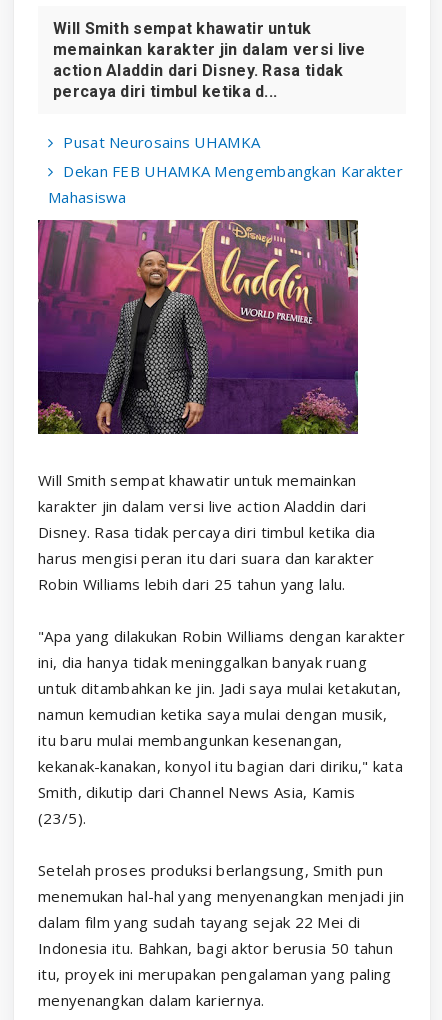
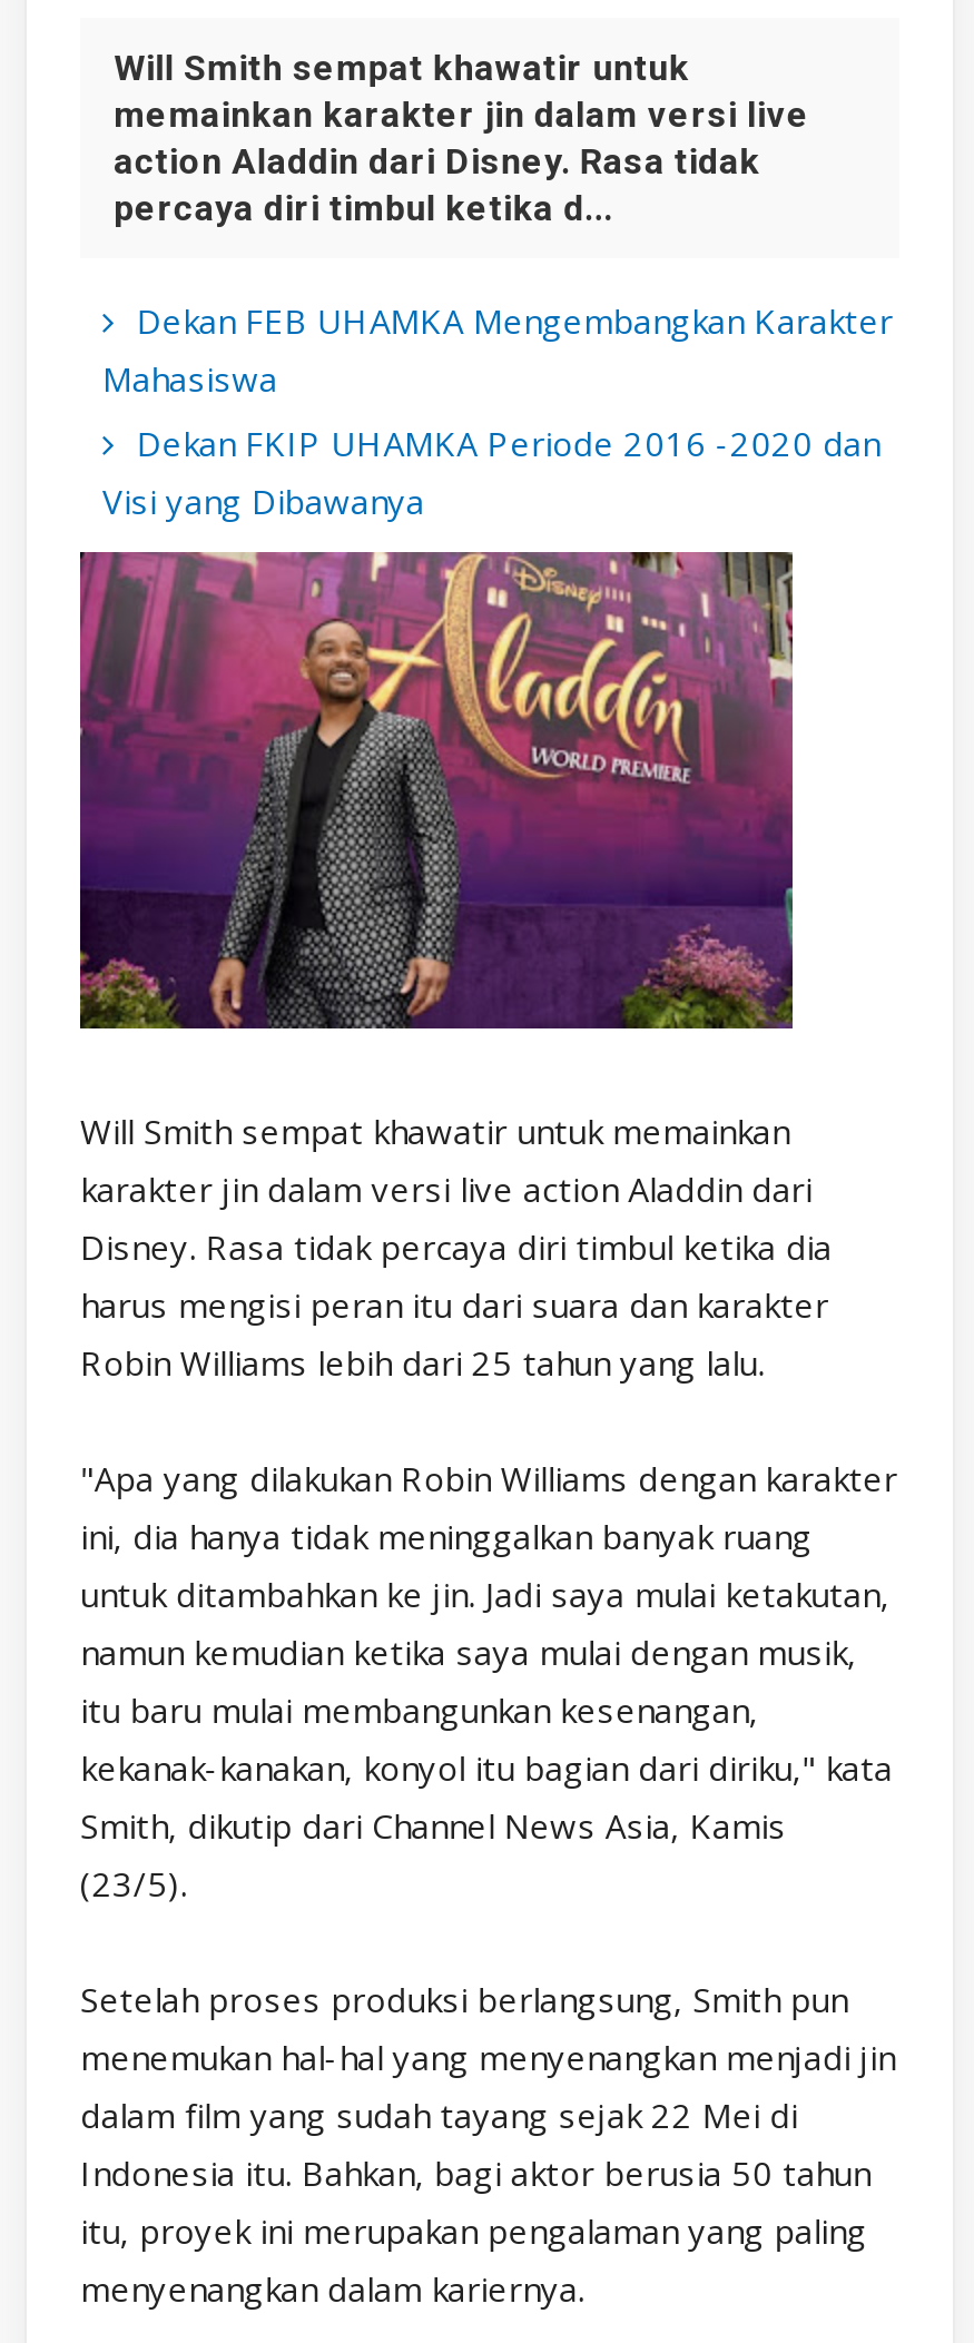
[63,132,260,152] Pusat Neurosains UHAMKA -> none
moved [48,161,403,207] -> [102,298,893,400]: Dekan FEB UHAMKA Mengembangkan Karakter | Mahasiswa
none -> [102,420,880,523] Dekan FKIP UHAMKA Periode 2016 -2020 dan | Visi yang Dibawanya

